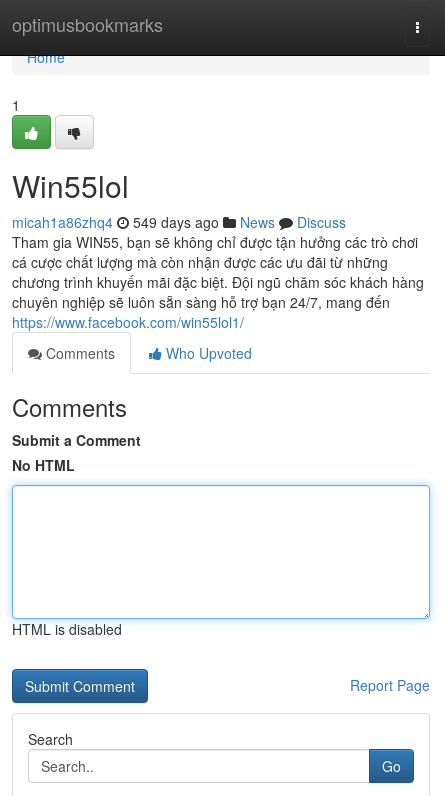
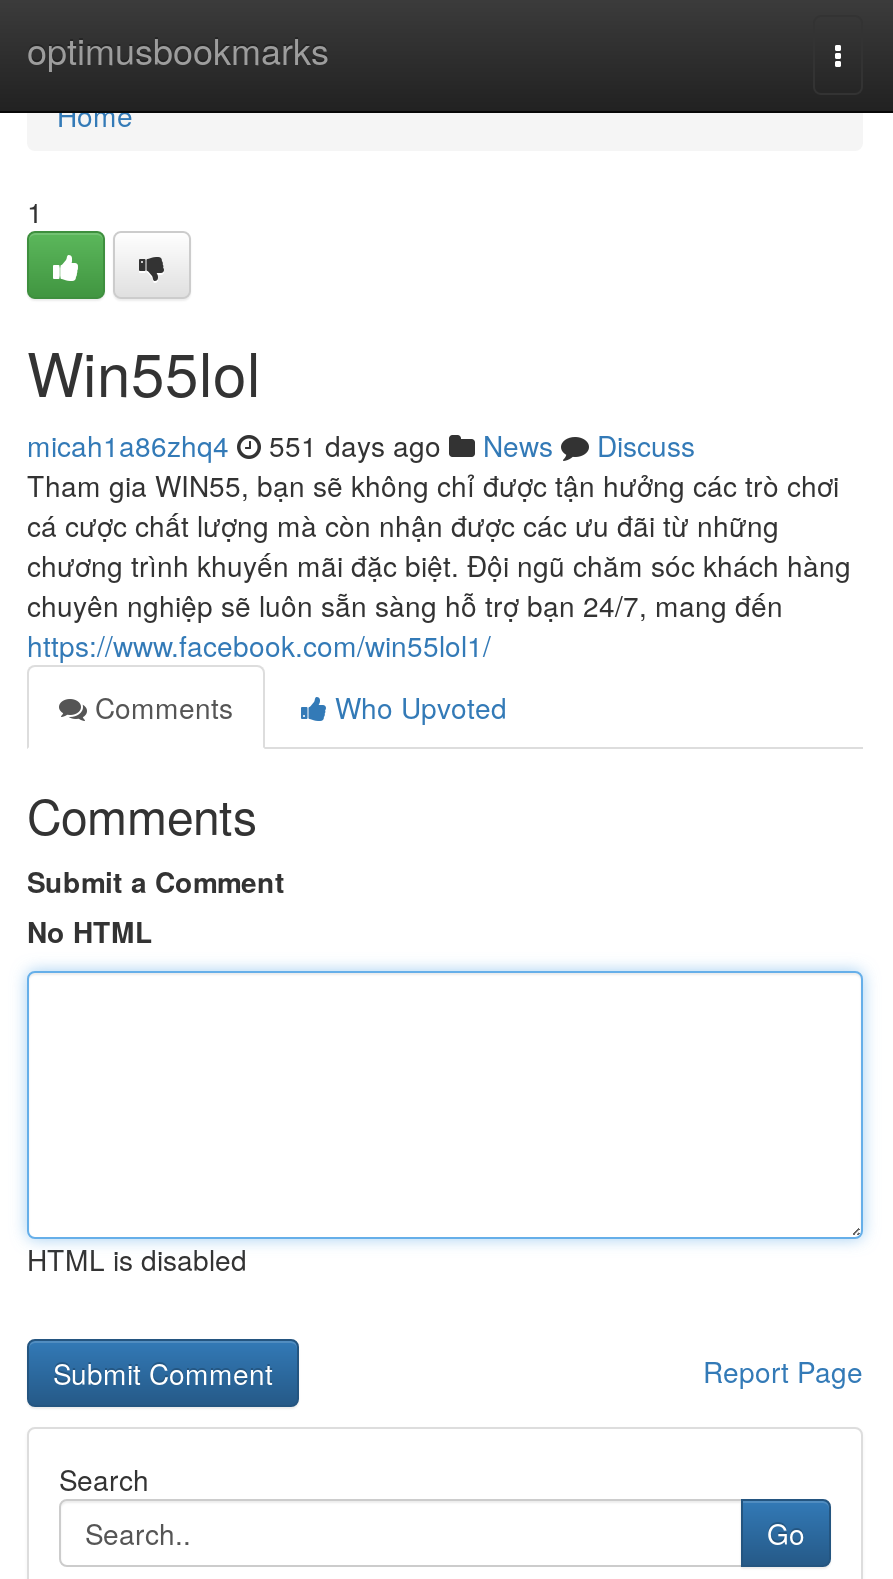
[12,212,346,232] micah1a86zhq4 549 days ago News Discuss -> [27,425,695,465] micah1a86zhq4 551 days ago News Discuss

